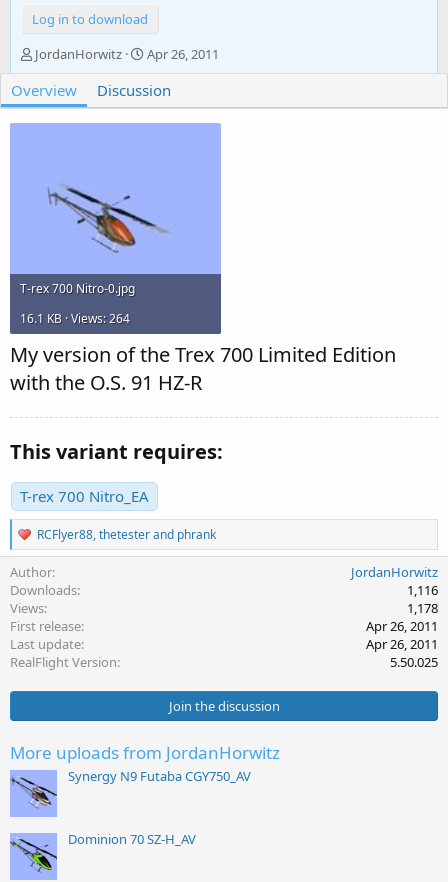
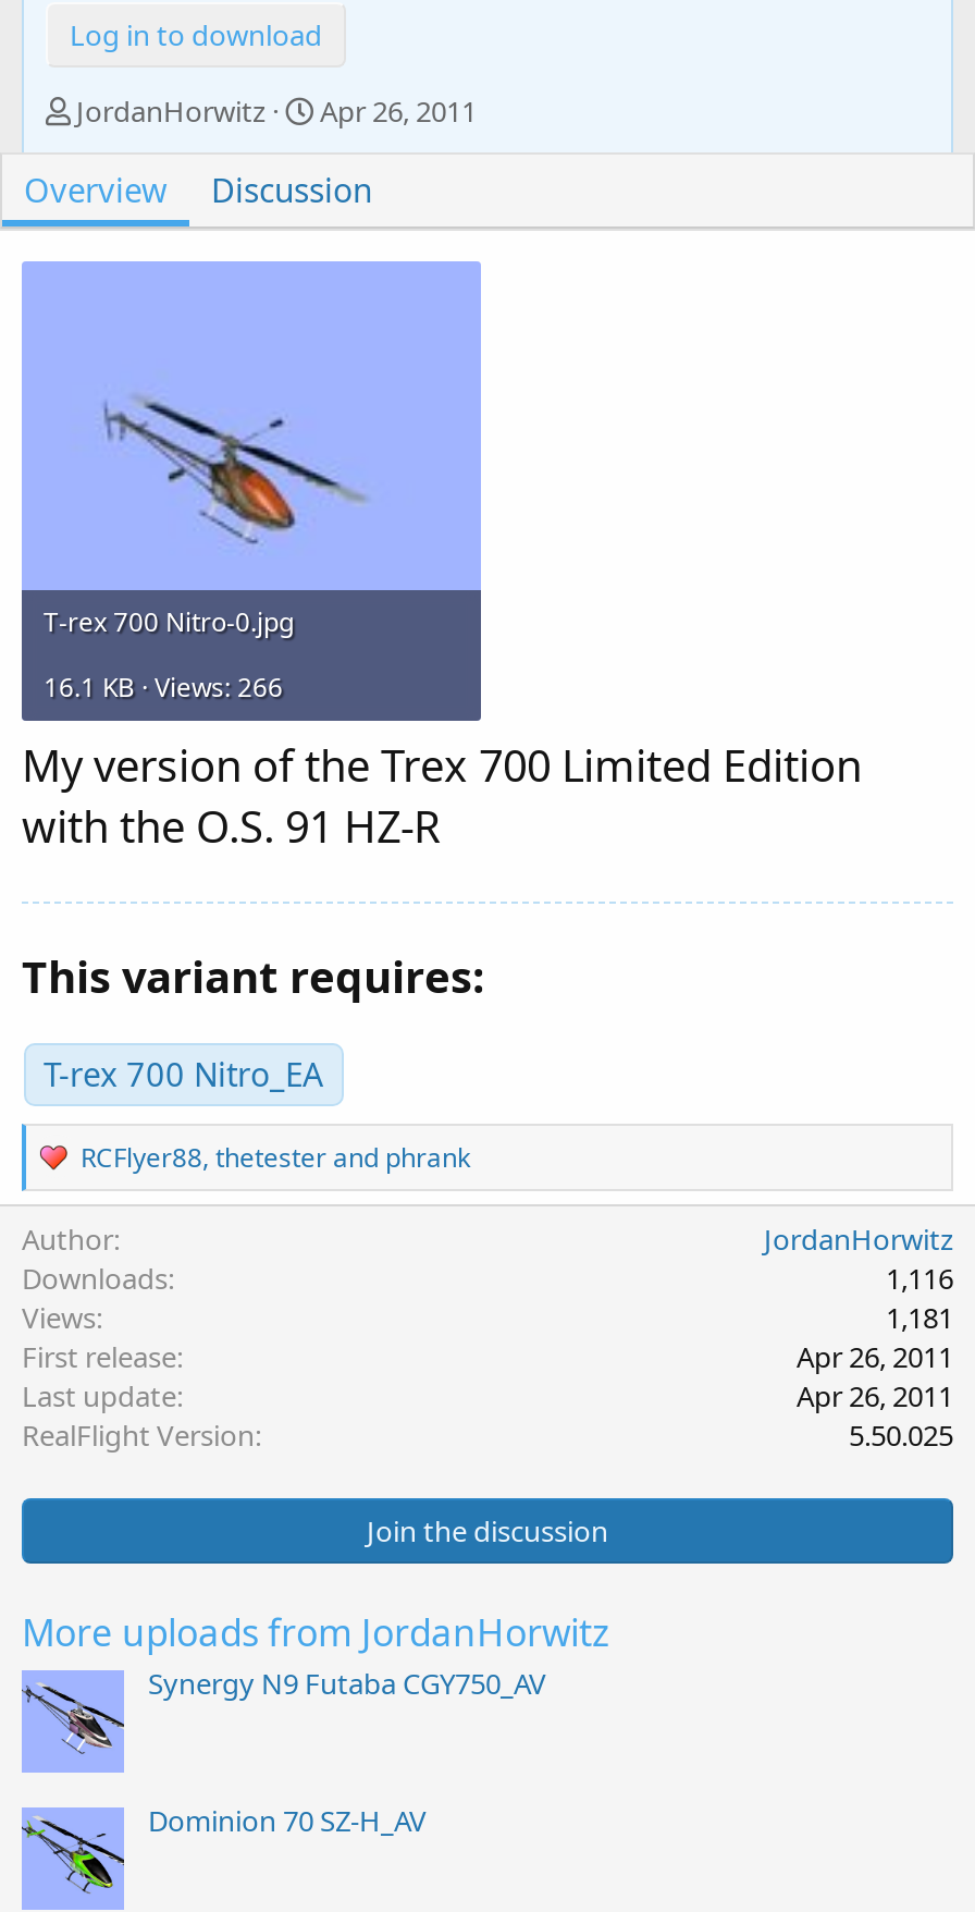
[20,310,130,327] 16.1 KB · Views: 264 -> [44,668,283,705] 16.1 KB · Views: 266
[407,599,438,617] 1,178 -> [886,1297,953,1336] 1,181

